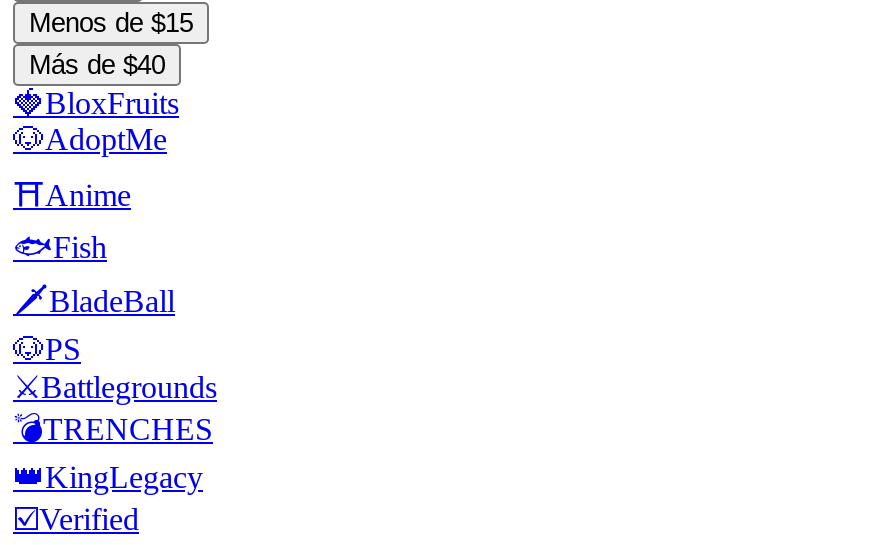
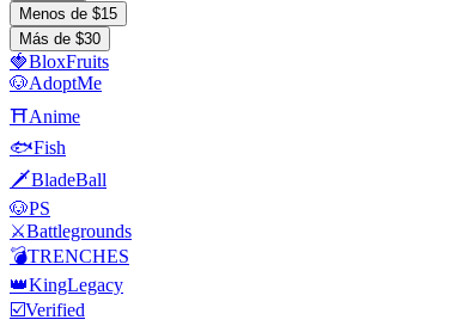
[29,49,165,79] Más de $40 -> [19,29,101,47] Más de $30

